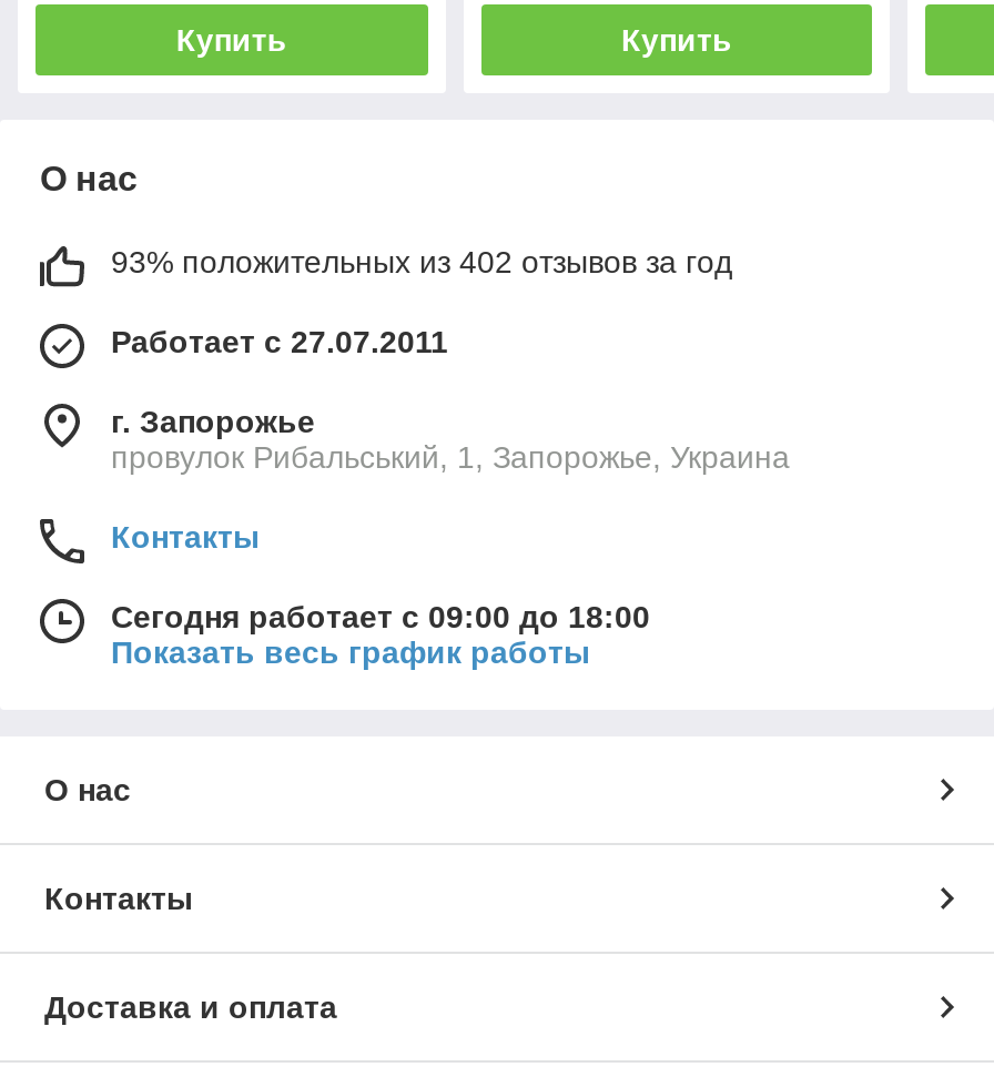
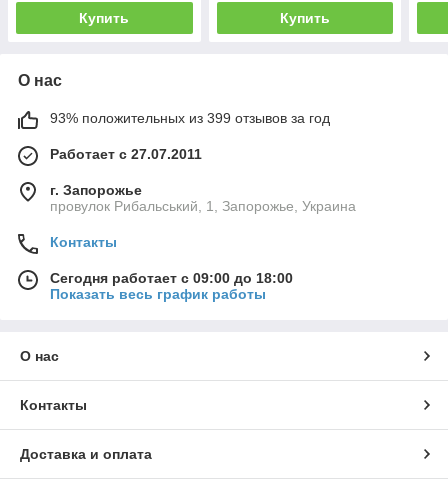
[111,244,732,279] 93% положительных из 402 отзывов за год -> [50,110,330,126] 93% положительных из 399 отзывов за год

